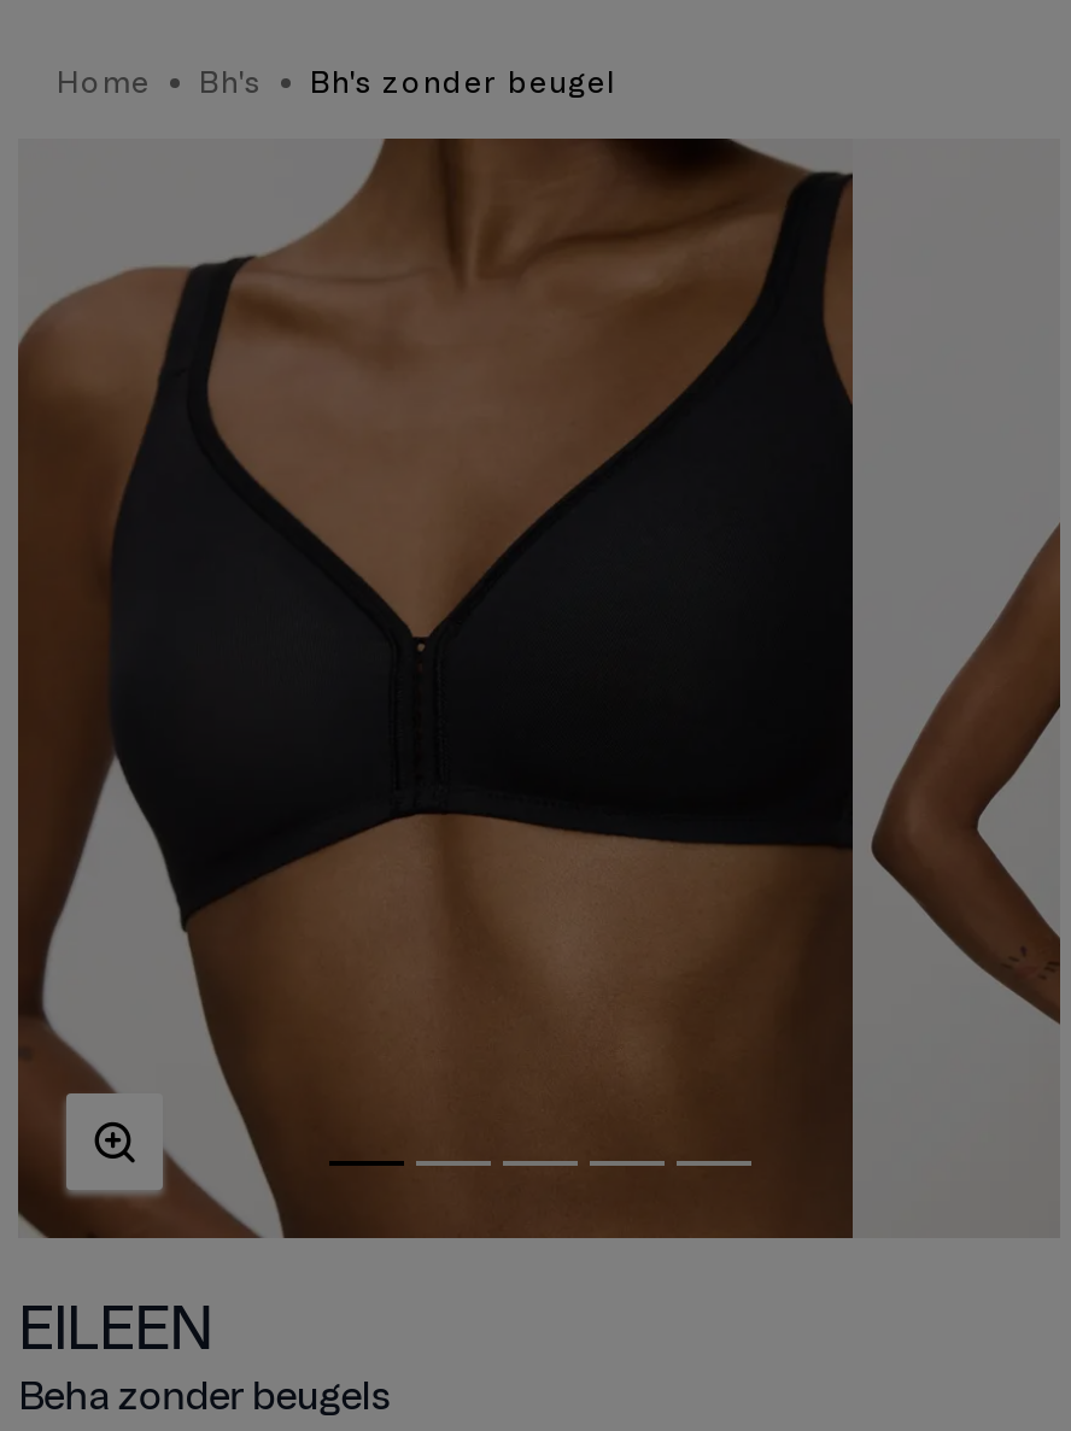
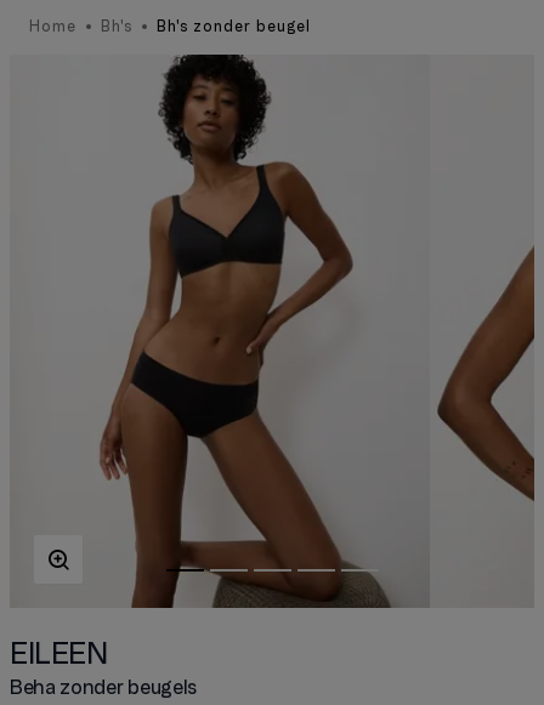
[16,136,855,1241] [image] -> [10,53,438,609] [image]

